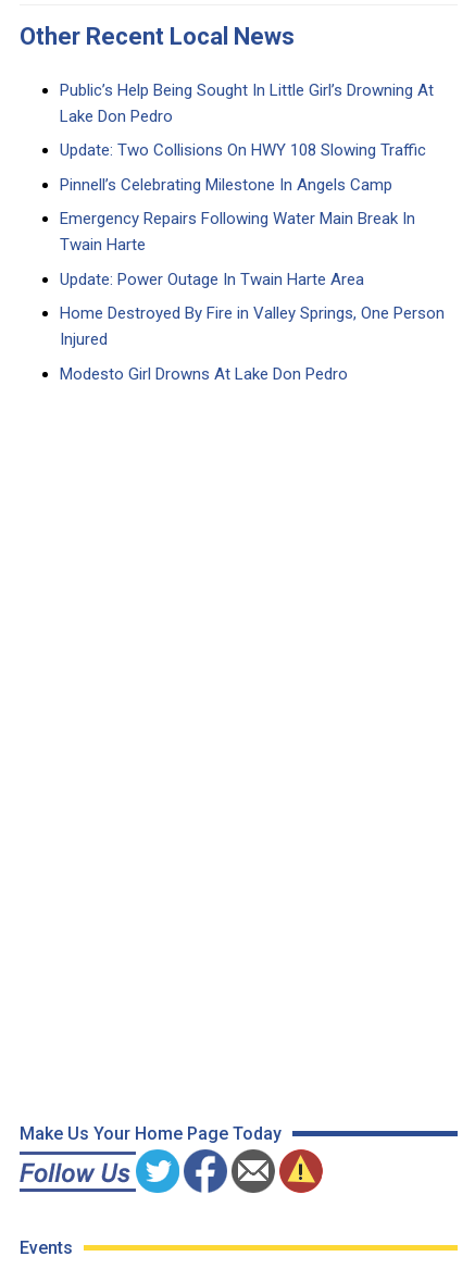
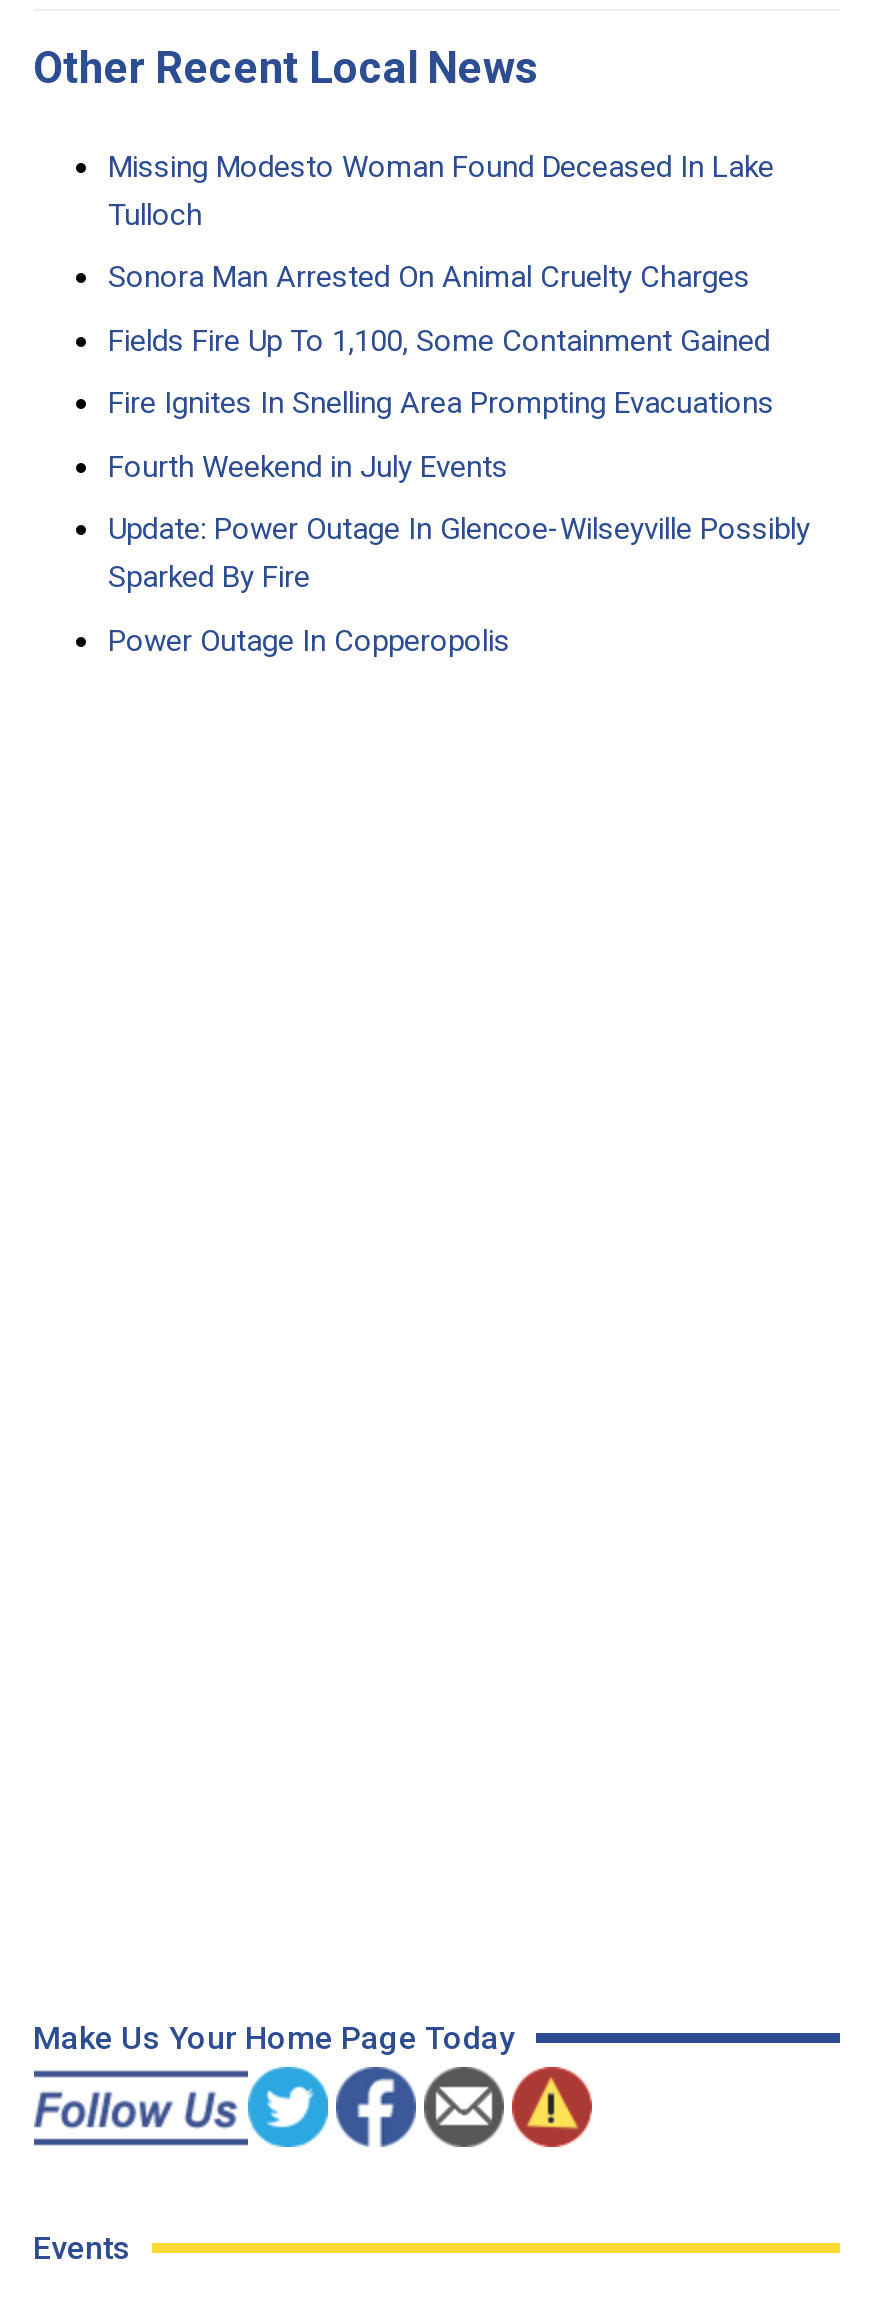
[60,80,434,126] Public’s Help Being Sought In Little Girl’s Drowning At | Lake Don Pedro -> [108,148,774,232] Missing Modesto Woman Found Deceased In Lake | Tulloch
[60,140,426,160] Update: Two Collisions On HWY 108 Slowing Traffic -> [108,259,750,295] Sonora Man Arrested On Animal Cruelty Charges
[60,175,392,194] Pinnell’s Celebrating Milestone In Angels Camp -> [108,322,770,358] Fields Fire Up To 1,100, Some Containment Gained
[60,209,415,255] Emergency Repairs Following Water Main Break In | Twain Harte -> [108,385,774,421] Fire Ignites In Snelling Area Prompting Evacuations
[60,269,364,289] Update: Power Outage In Twain Harte Area -> [108,448,508,484] Fourth Weekend in July Events
[60,304,445,349] Home Destroyed By Fire in Valley Springs, One Person | Injured -> [108,511,810,595] Update: Power Outage In Glencoe-Wilseyville Possibly | Sparked By Fire
[60,364,348,384] Modesto Girl Drowns At Lake Don Pedro -> [108,622,510,658] Power Outage In Copperopolis

